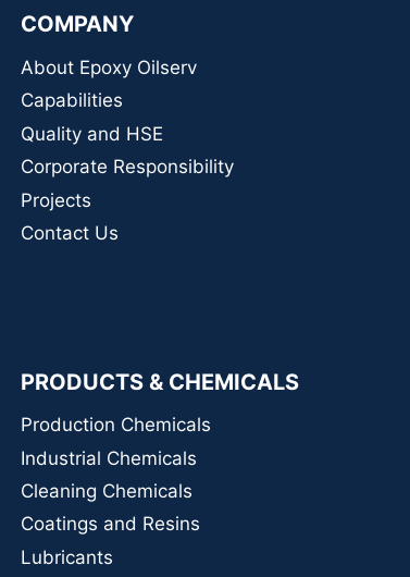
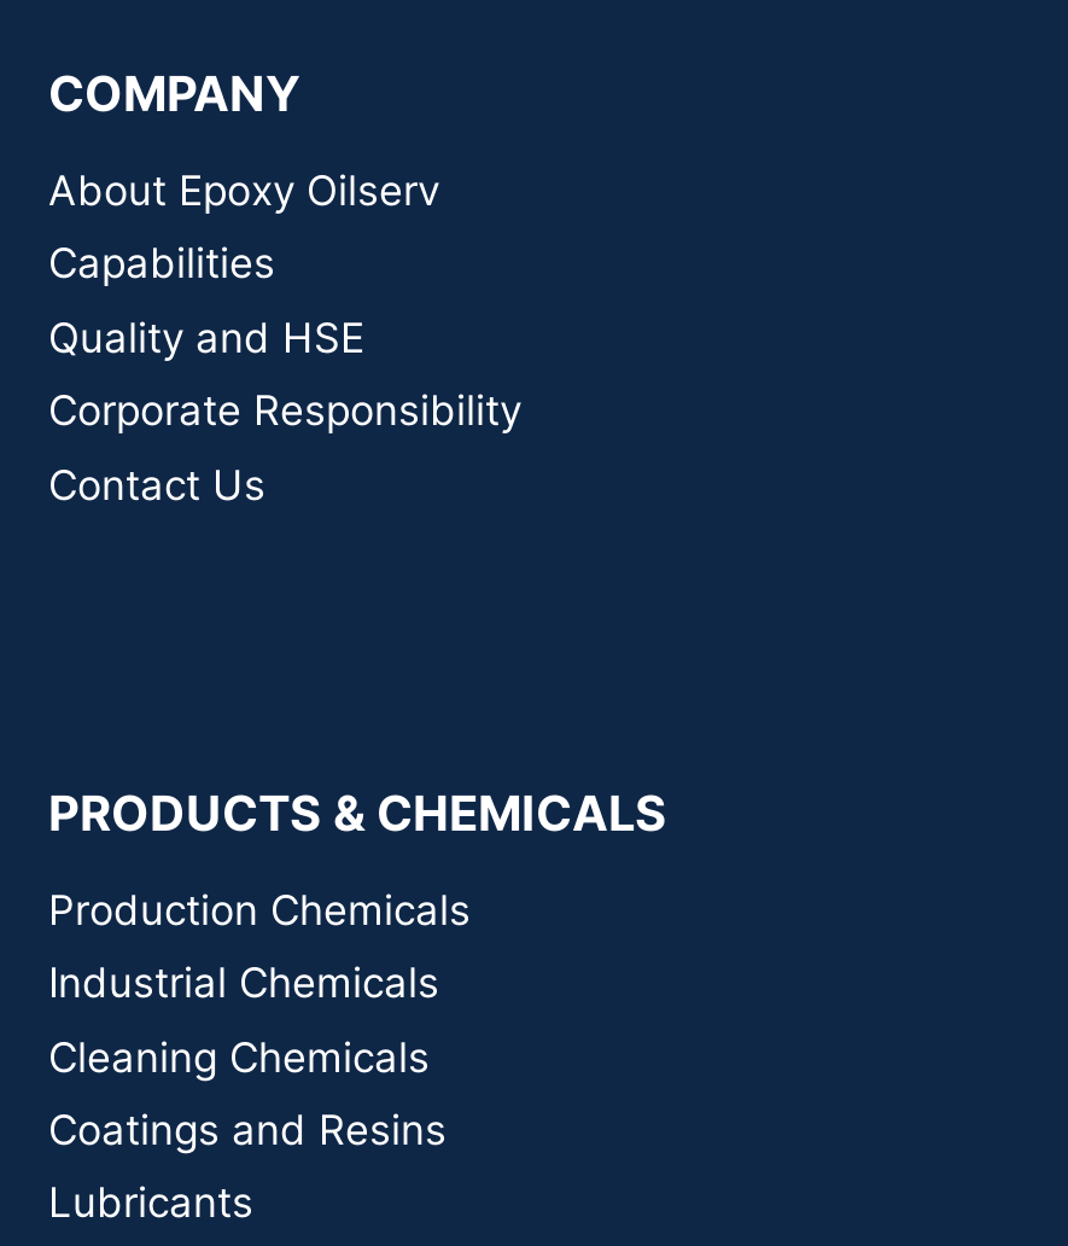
[21,189,91,211] Projects -> none

